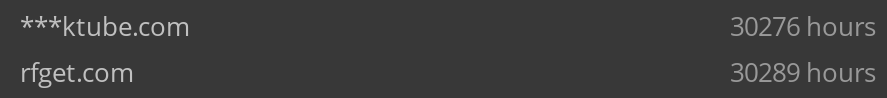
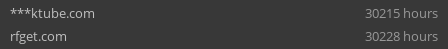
[730,8,876,44] 30276 hours -> [365,4,438,22] 30215 hours
[730,54,876,90] 30289 hours -> [365,27,438,45] 30228 hours

